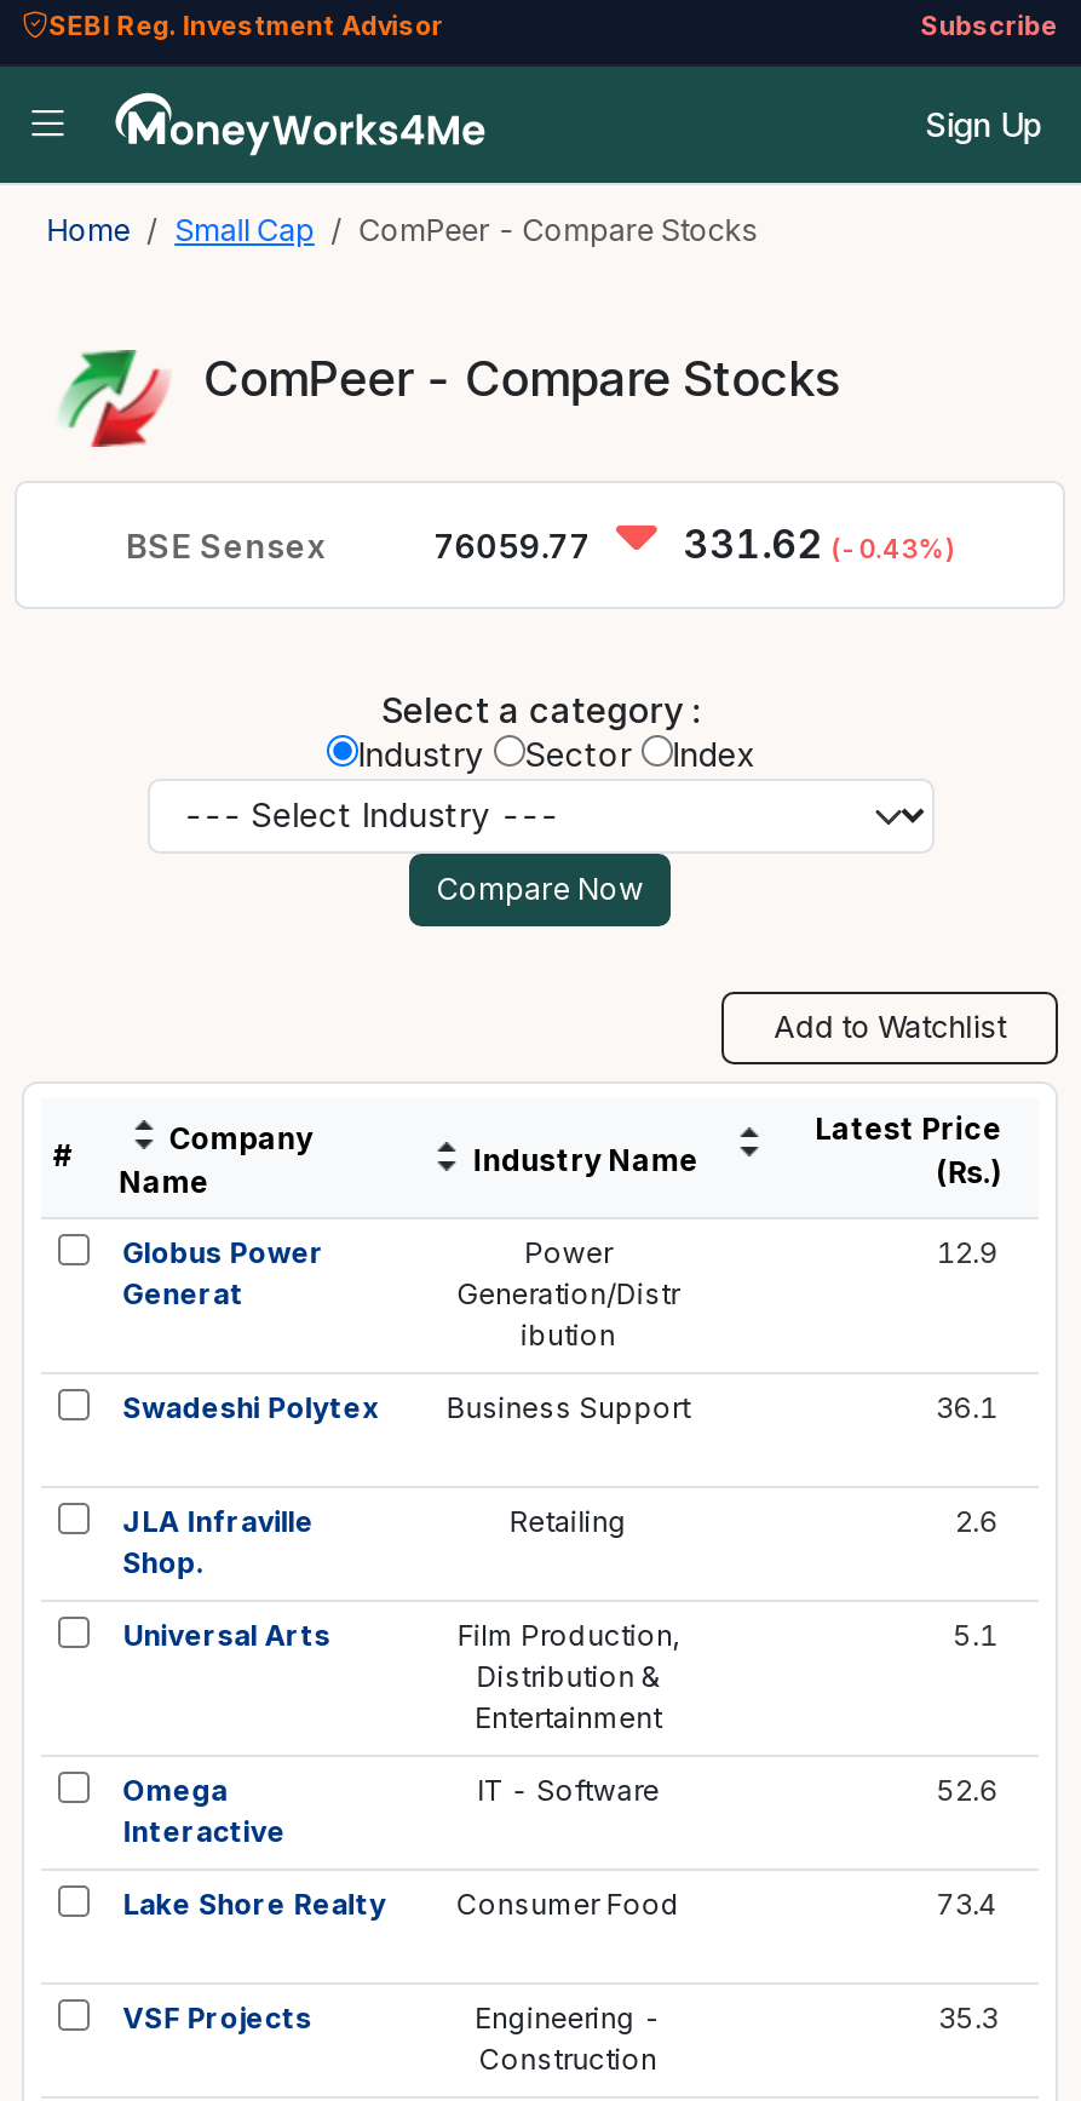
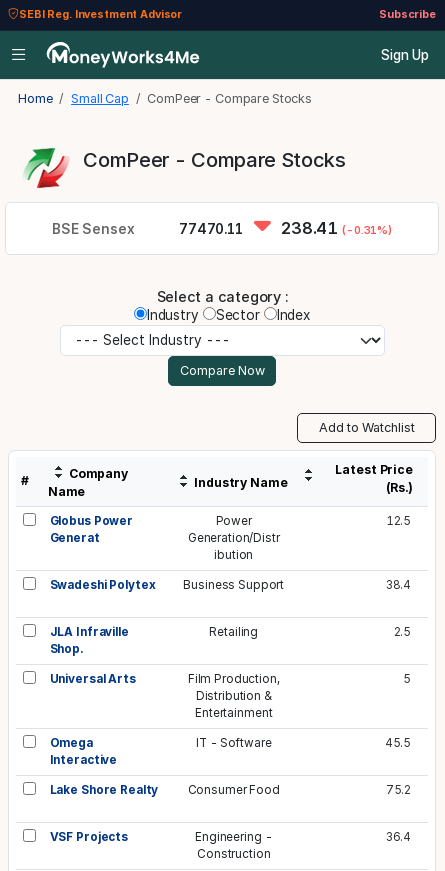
[433,527,600,566] 76059.77 -> [179,221,247,237] 77470.11
[683,520,954,568] 331.62 (-0.43%) -> [281,218,392,238] 238.41 (-0.31%)
[936,1237,998,1271] 12.9 -> [386,514,411,528] 12.5
[936,1392,998,1426] 36.1 -> [386,578,411,592] 38.4
[955,1506,998,1540] 2.6 -> [393,625,411,639] 2.5
[953,1620,998,1654] 5.1 -> [403,672,411,686] 5
[936,1775,998,1809] 52.6 -> [385,736,411,750] 45.5
[936,1889,998,1923] 73.4 -> [386,783,411,797] 75.2
[939,2002,998,2036] 35.3 -> [386,830,411,844] 36.4

